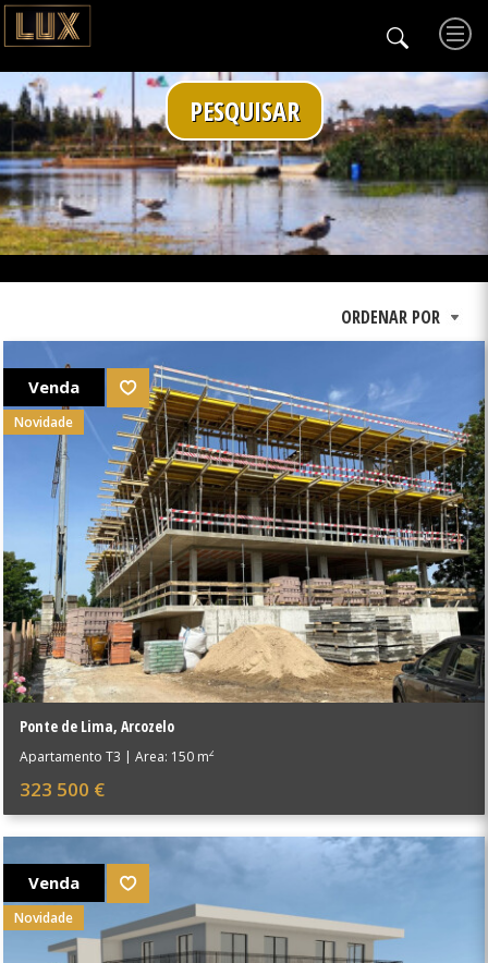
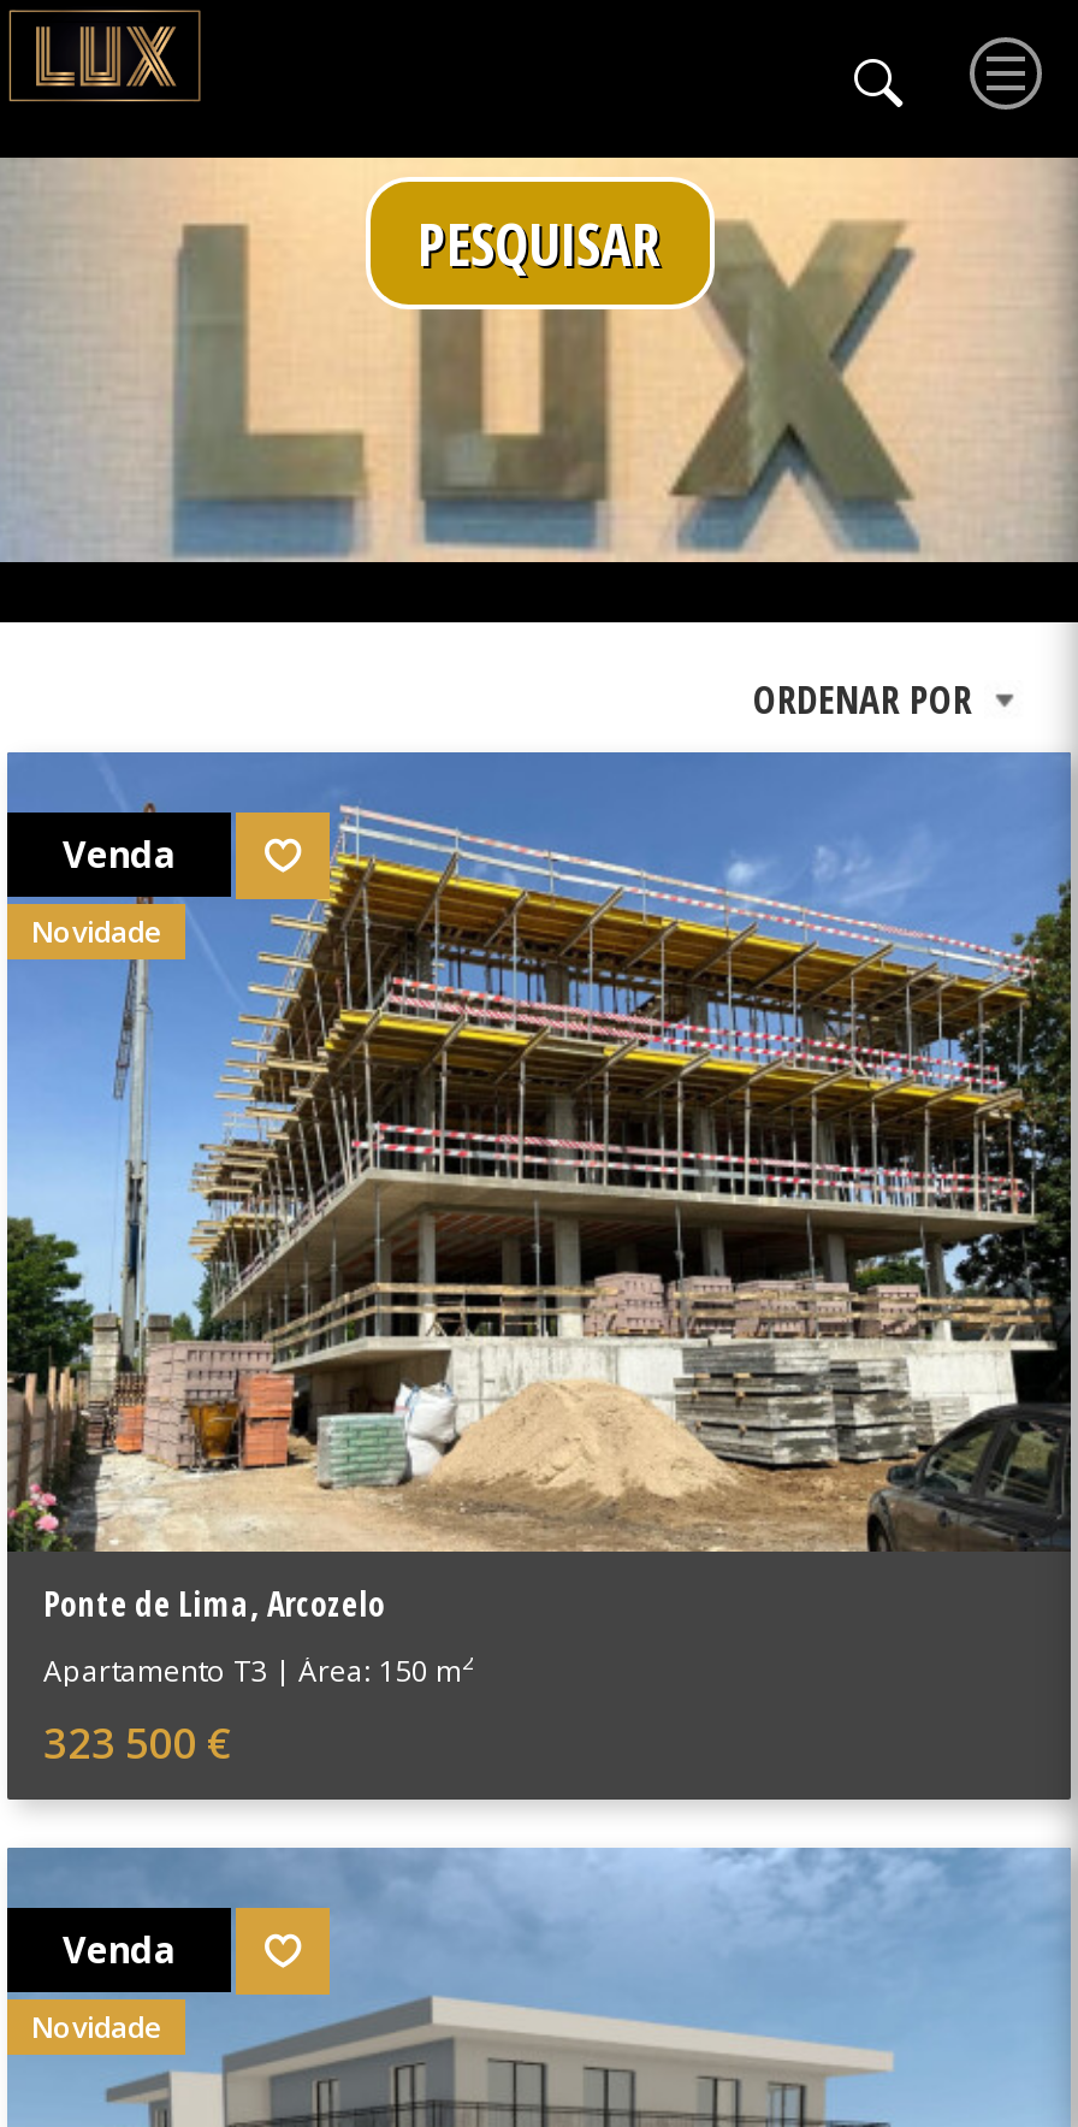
[3,71,485,256] [image] -> [7,155,1071,565] [image]

